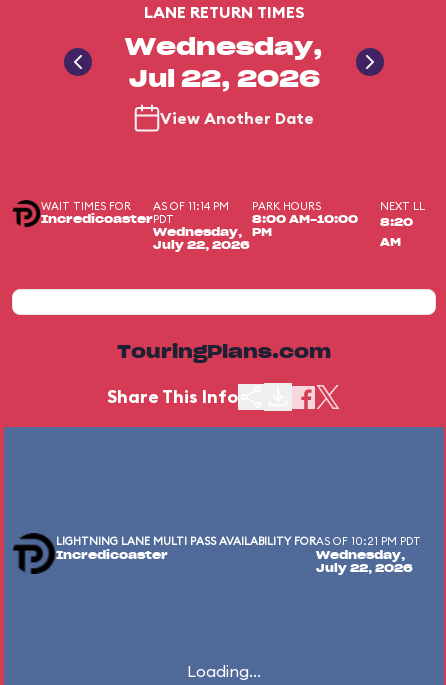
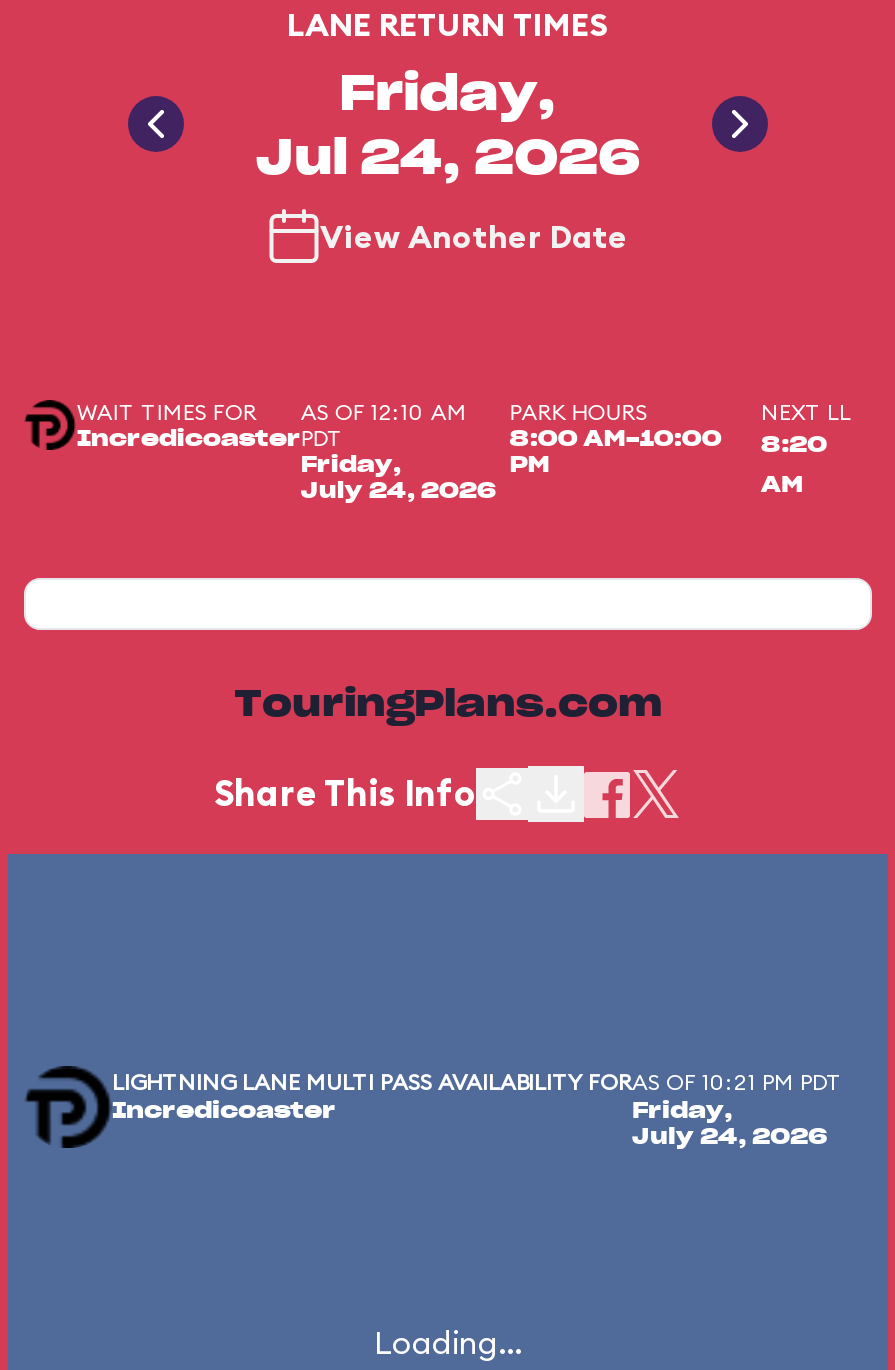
[125,36,323,92] Wednesday, | Jul 22, 2026 -> [256,72,640,184] Friday, | Jul 24, 2026
[41,199,321,213] WAIT TIMES FOR AS OF 11:14 PM PARK HOURS -> [77,398,647,426] WAIT TIMES FOR AS OF 12:10 AM PARK HOURS
[153,227,250,251] Wednesday, | July 22, 2026 -> [301,454,497,502] Friday, | July 24, 2026
[316,550,413,574] Wednesday, | July 22, 2026 -> [632,1100,828,1148] Friday, | July 24, 2026

